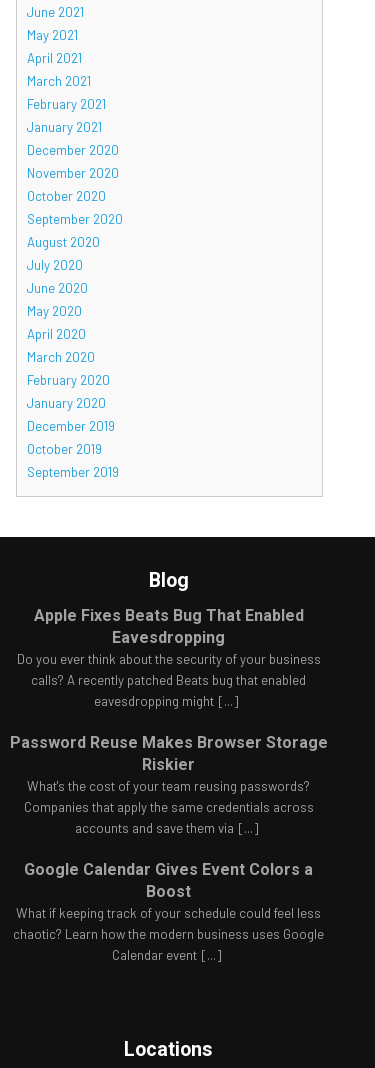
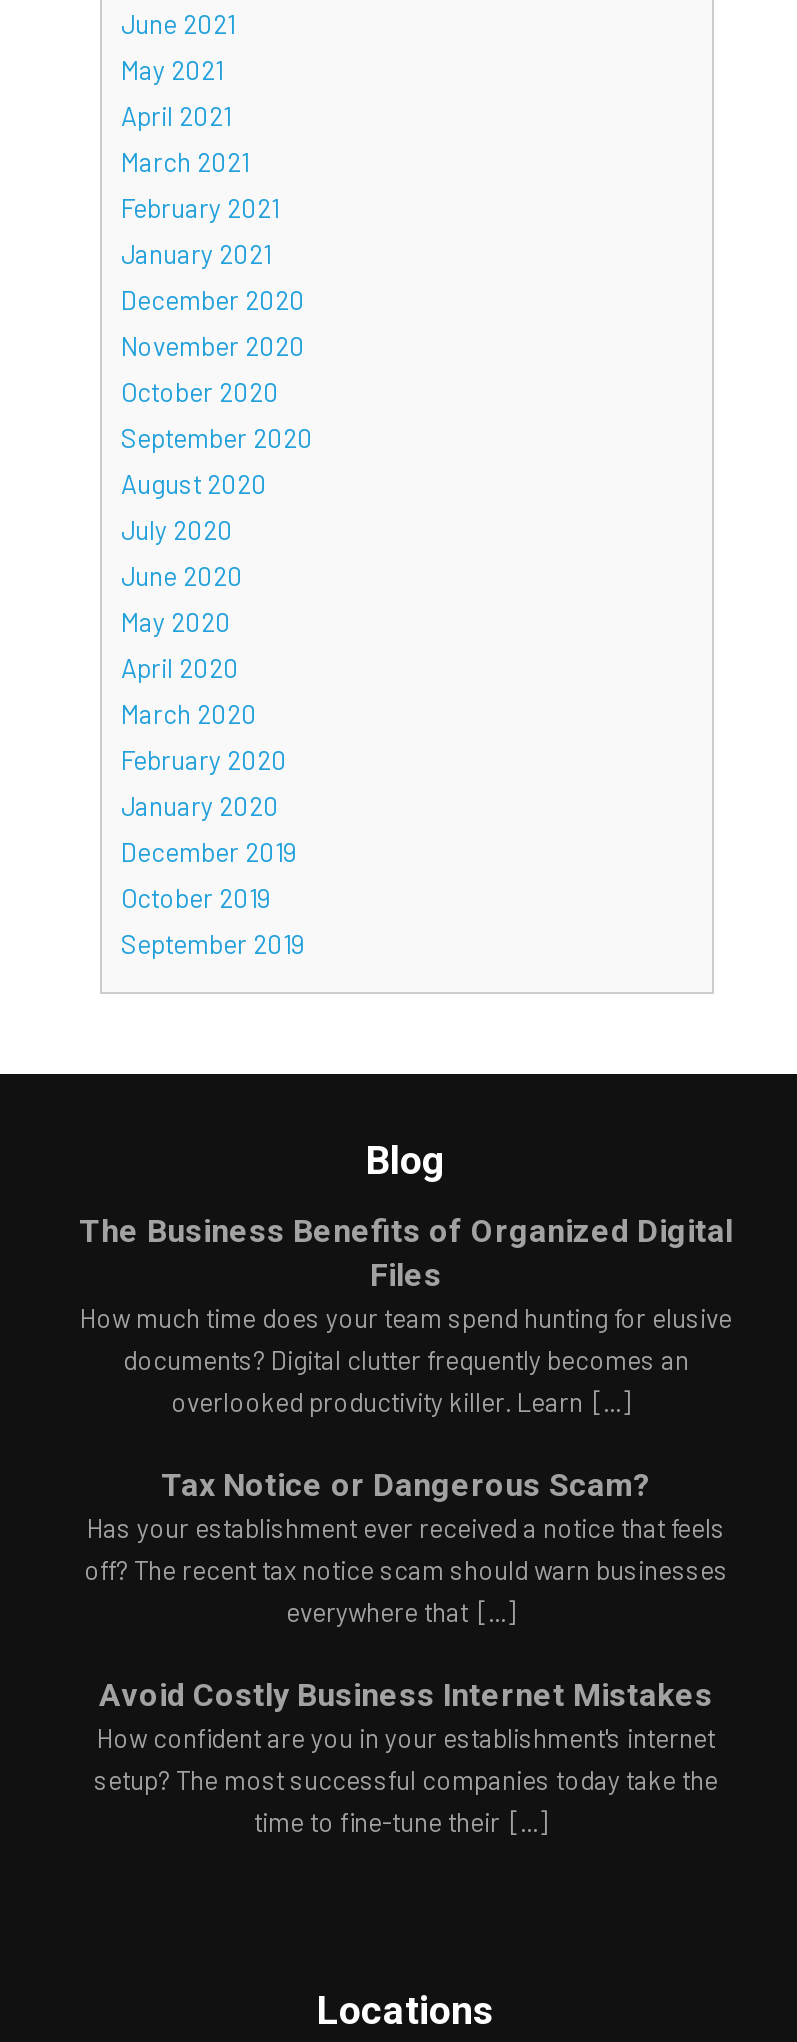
[17,606,321,709] Apple Fixes Beats Bug That Enabled | Eavesdropping | Do you ever think about the security of your business | calls? A recently patched Beats bug that enabled | eavesdropping might [...] -> [79,1212,733,1418] The Business Benefits of Organized Digital | Files | How much time does your team spend hunting for elusive | documents? Digital clutter frequently becomes an | overlooked productivity killer. Learn [...]
[10,733,328,836] Password Reuse Makes Browser Storage | Riskier | What's the cost of your team reusing passwords? | Companies that apply the same credentials across | accounts and save them via [...] -> [84,1466,728,1628] Tax Notice or Dangerous Scam? | Has your establishment ever received a notice that feels | off? The recent tax notice scam should warn businesses | everywhere that [...]
[13,860,324,963] Google Calendar Gives Event Colors a | Boost | What if keeping track of your schedule could feel less | chaotic? Learn how the modern business uses Google | Calendar event [...] -> [94,1676,718,1838] Avoid Costly Business Internet Mistakes | How confident are you in your establishment's internet | setup? The most successful companies today take the | time to fine-tune their [...]

